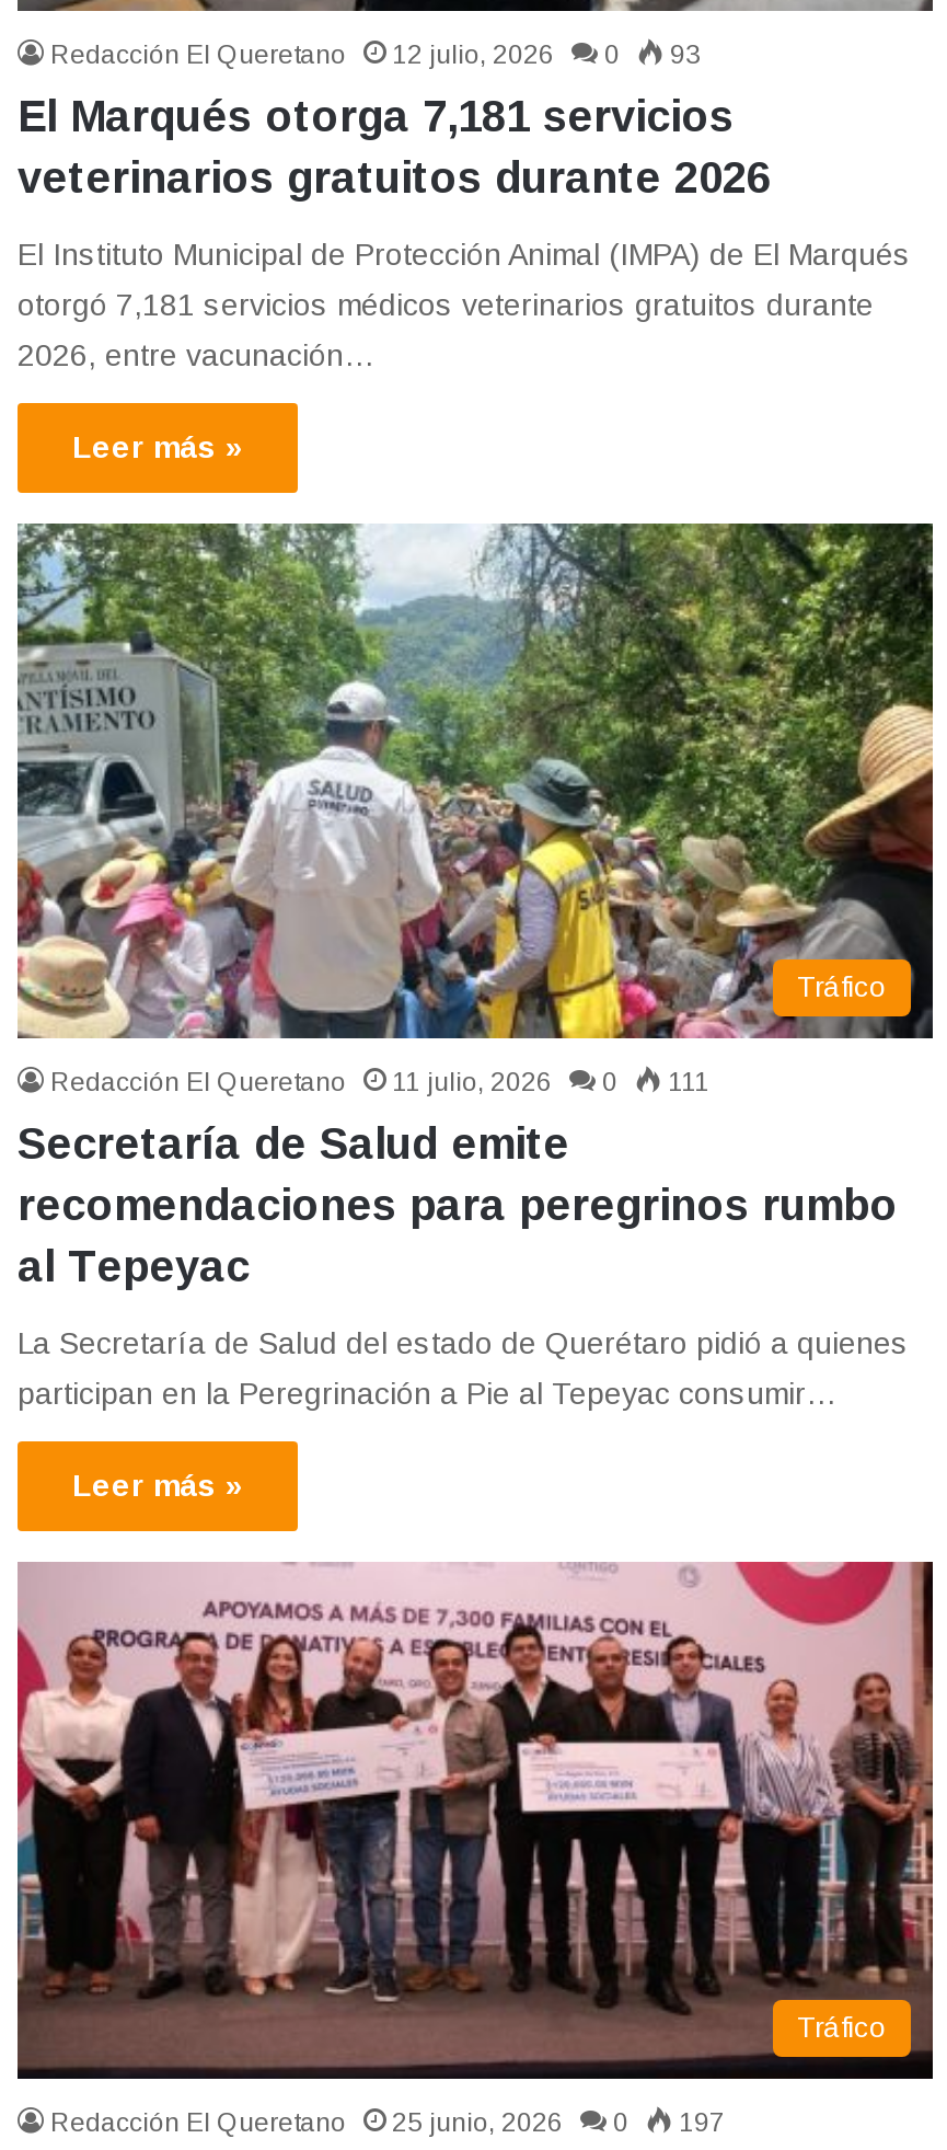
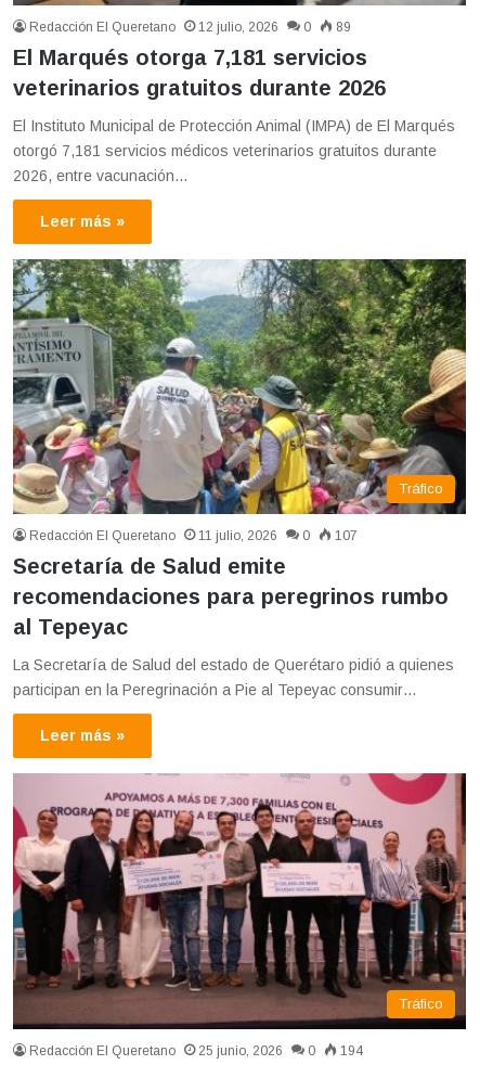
[50,38,701,69] Redacción El Queretano 12 julio, 2026 0 93 -> [29,19,351,34] Redacción El Queretano 12 julio, 2026 0 89
[50,1067,709,1098] Redacción El Queretano 11 julio, 2026 0 111 -> [29,528,358,544] Redacción El Queretano 11 julio, 2026 0 107
[50,2108,725,2138] Redacción El Queretano 25 junio, 2026 0 197 -> [29,1043,363,1059] Redacción El Queretano 25 junio, 2026 0 194

